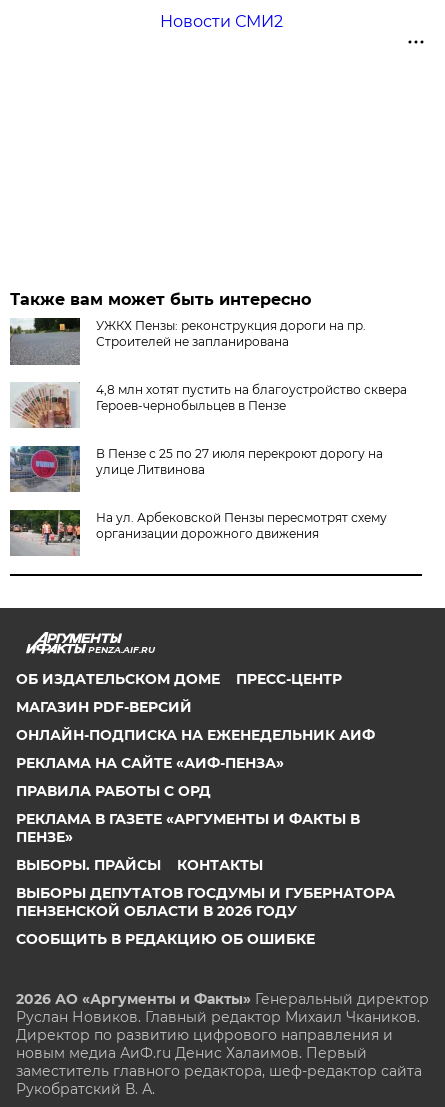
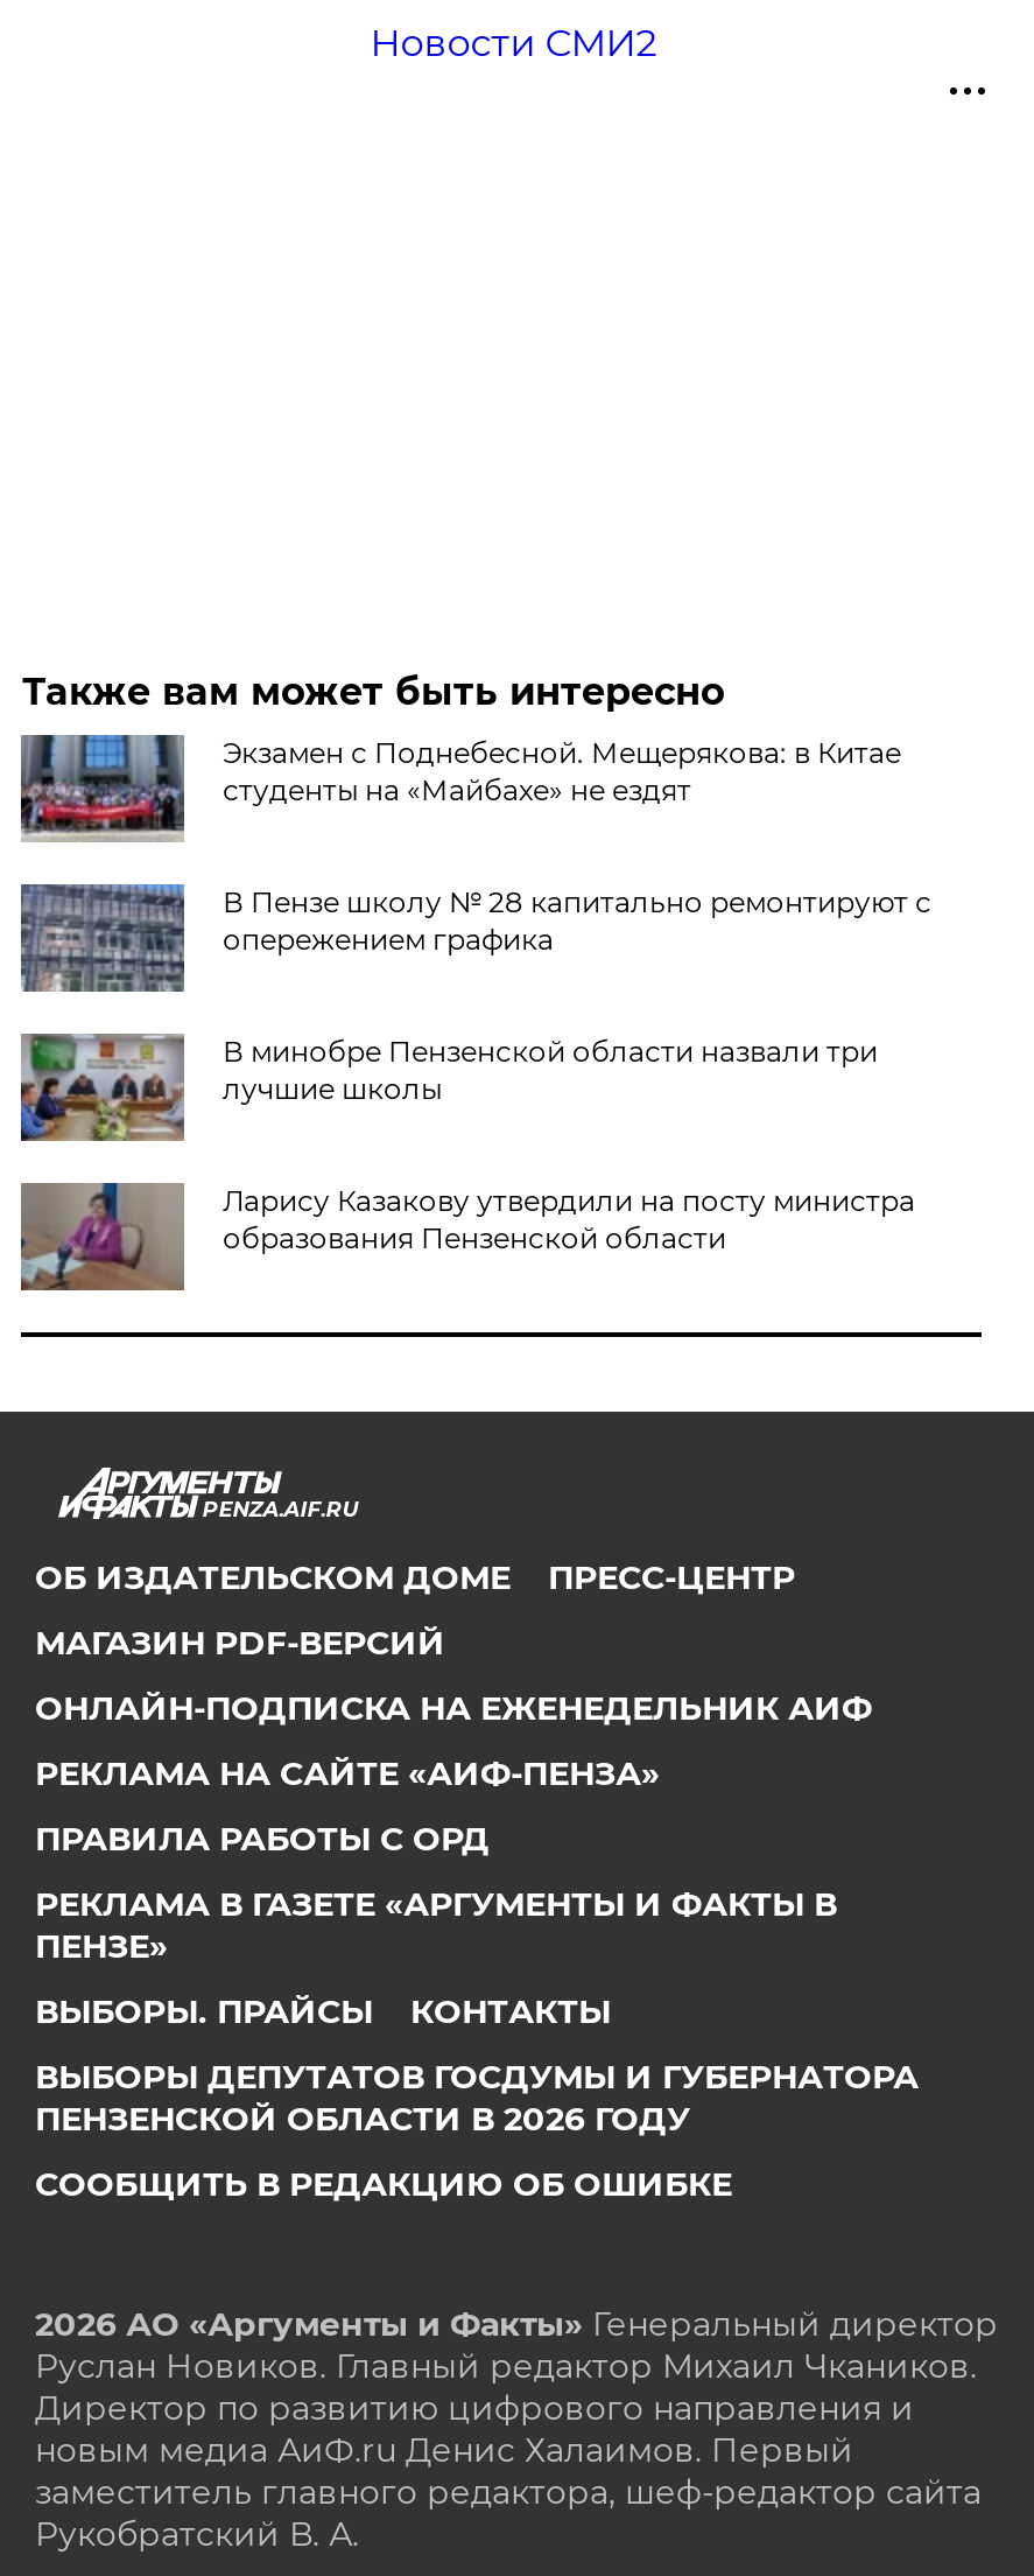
[9,317,366,366] [image] | УЖКХ Пензы: реконструкция дороги на пр. | Строителей не запланирована -> [19,733,901,842] [image] | Экзамен с Поднебесной. Мещерякова: в Китае | студенты на «Майбахе» не ездят
[11,382,407,429] [image] | 4,8 млн хотят пустить на благоустройство сквера | Героев-чернобыльцев в Пензе -> [19,882,931,994] [image] | В Пензе школу № 28 капитально ремонтируют с | опережением графика
[9,445,383,492] [image] | В Пензе с 25 по 27 июля перекроют дорогу на | улице Литвинова -> [19,1031,878,1143] [image] | В минобре Пензенской области назвали три | лучшие школы
[9,509,387,556] [image] | На ул. Арбековской Пензы пересмотрят схему | организации дорожного движения -> [19,1181,915,1293] [image] | Ларису Казакову утвердили на посту министра | образования Пензенской области

